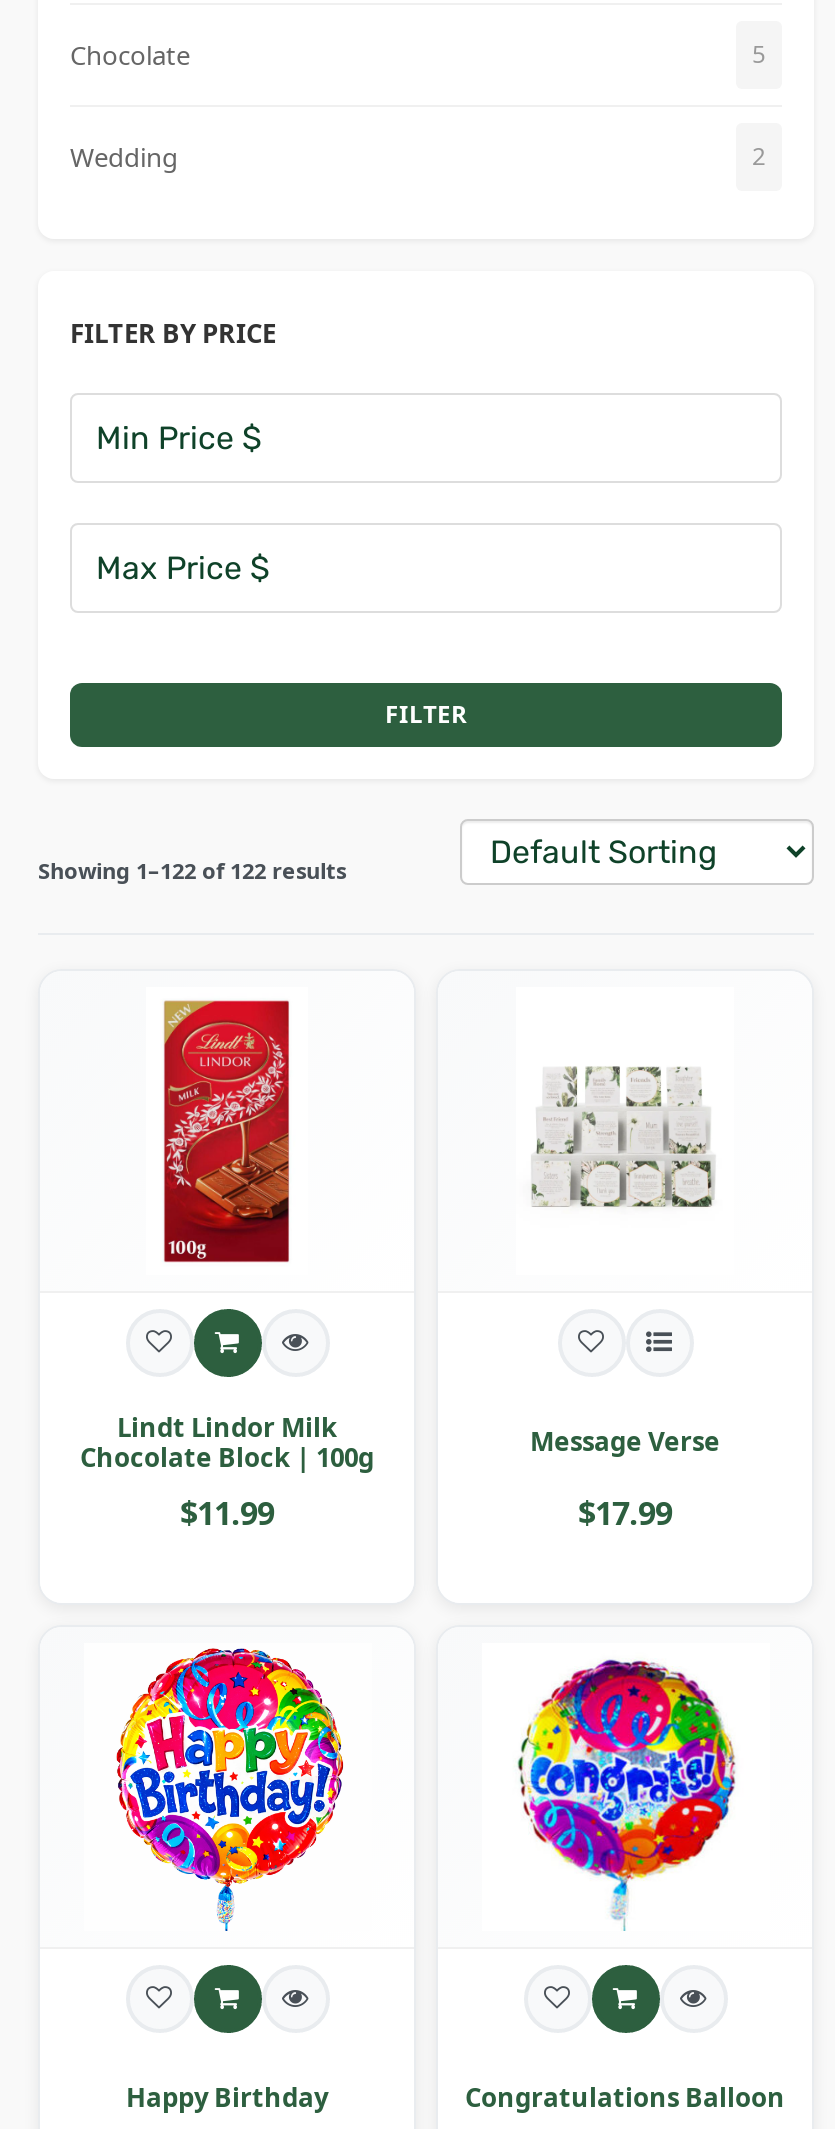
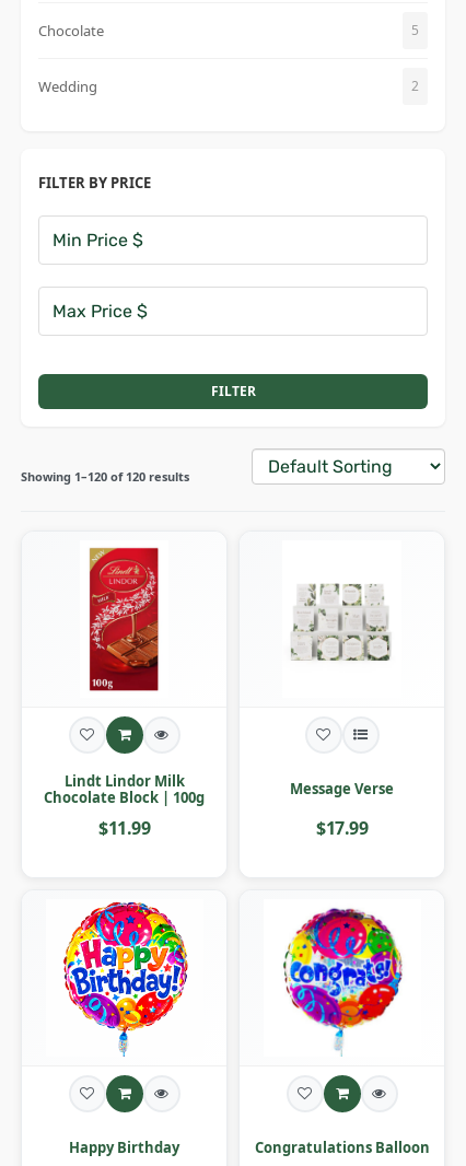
[38,855,346,885] Showing 1–122 of 122 results -> [21,468,189,485] Showing 1–120 of 120 results

